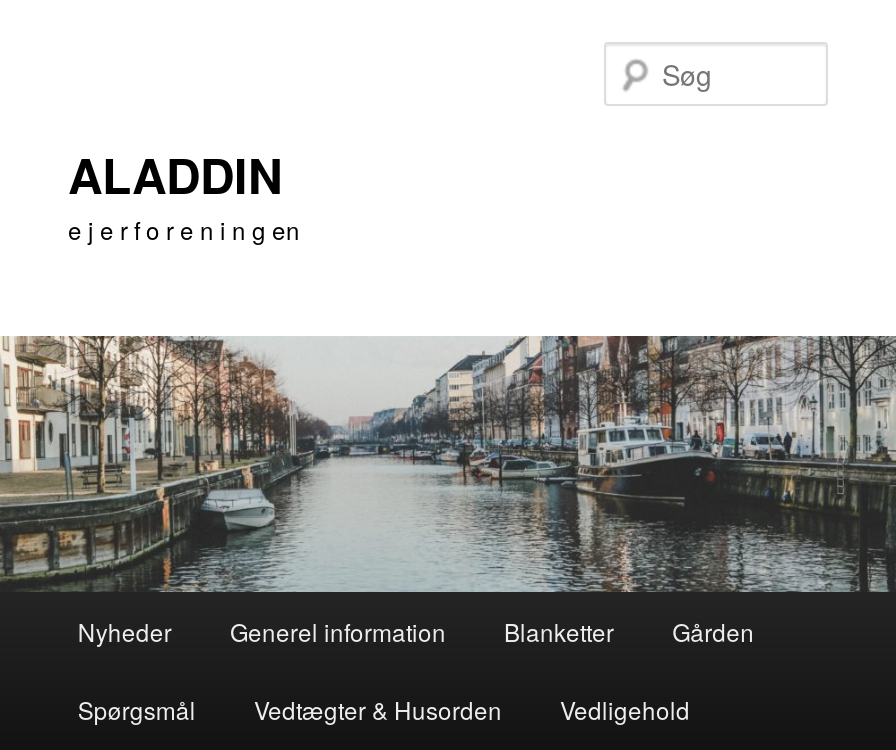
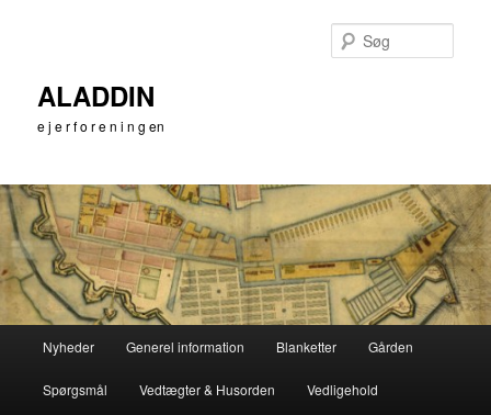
[6,334,890,594] [image] -> [3,183,488,326] [image]

